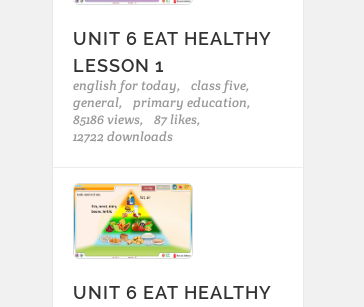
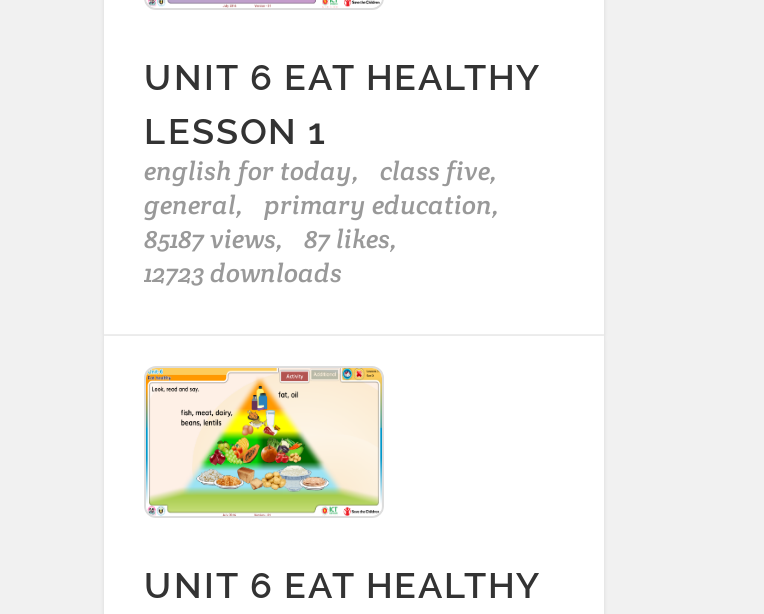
[73,111,201,128] 85186 views, 87 likes, -> [144,222,398,256] 85187 views, 87 likes,
[73,128,173,145] 12722 downloads -> [144,256,342,290] 12723 downloads

